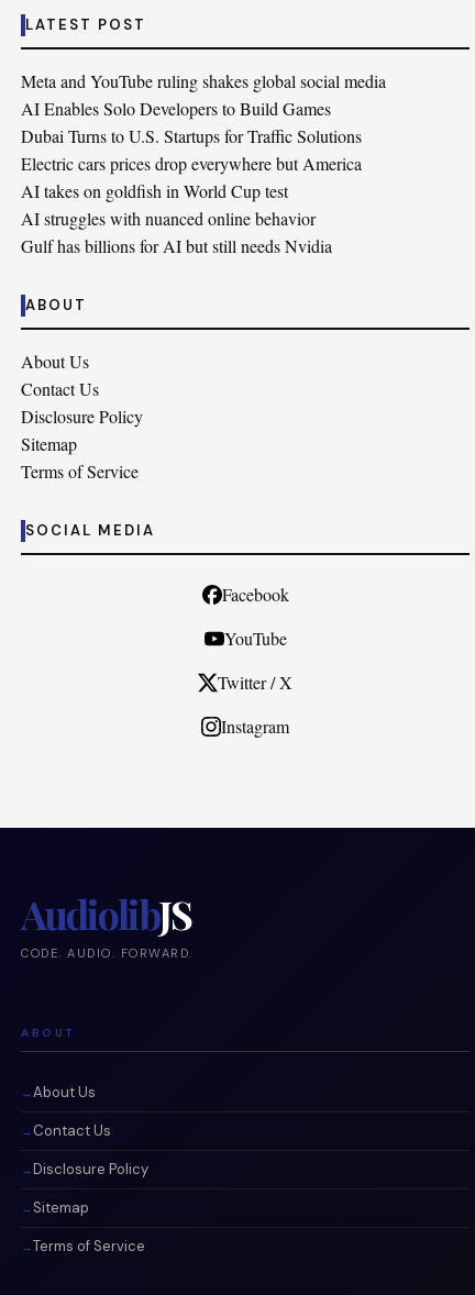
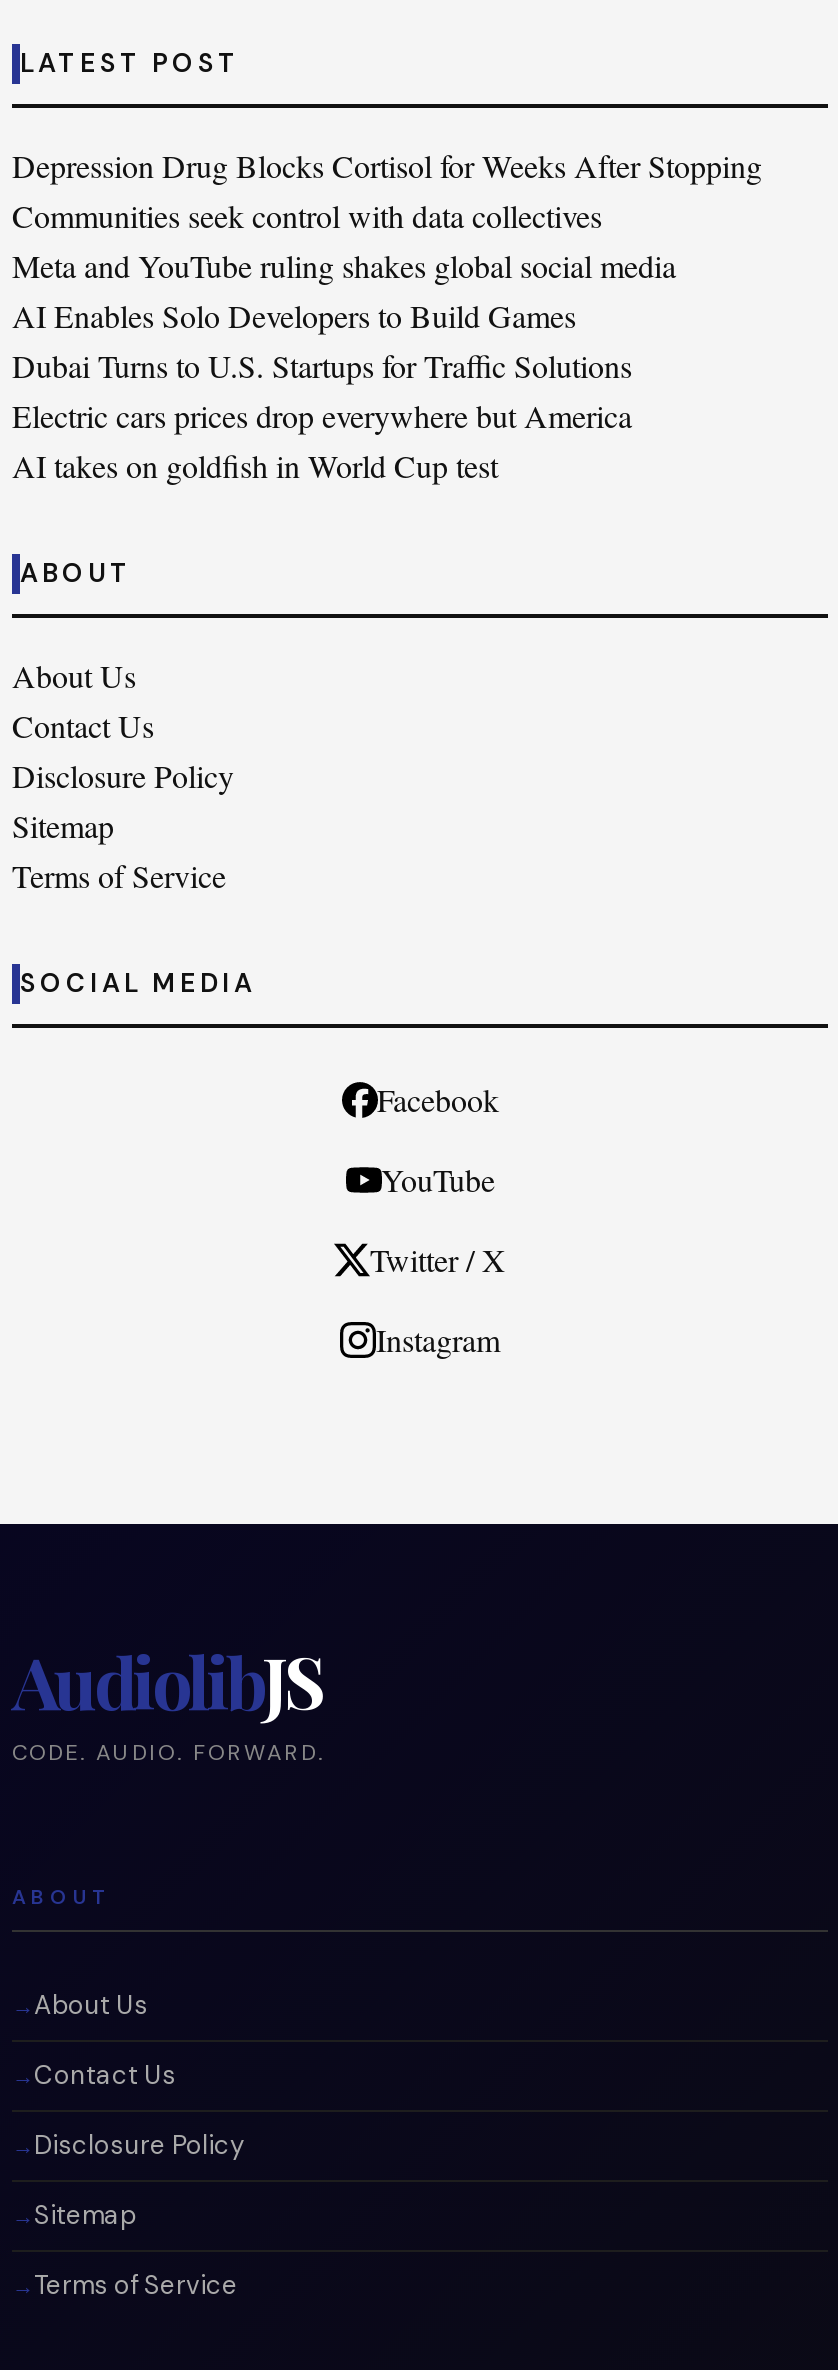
none -> [12,144,762,236] Depression Drug Blocks Cortisol for Weeks After Stopping | Communities seek control with data collectives
moved [21,69,386,202] -> [12,244,676,486]: Meta and YouTube ruling shakes global social media | AI Enables Solo Developers to Build Games | Dubai Turns to U.S. Startups for Traffic Solutions | Electric cars prices drop everywhere but America | AI takes on goldfish in World Cup test
[21,207,332,257] AI struggles with nuanced online behavior | Gulf has billions for AI but still needs Nvidia -> none

